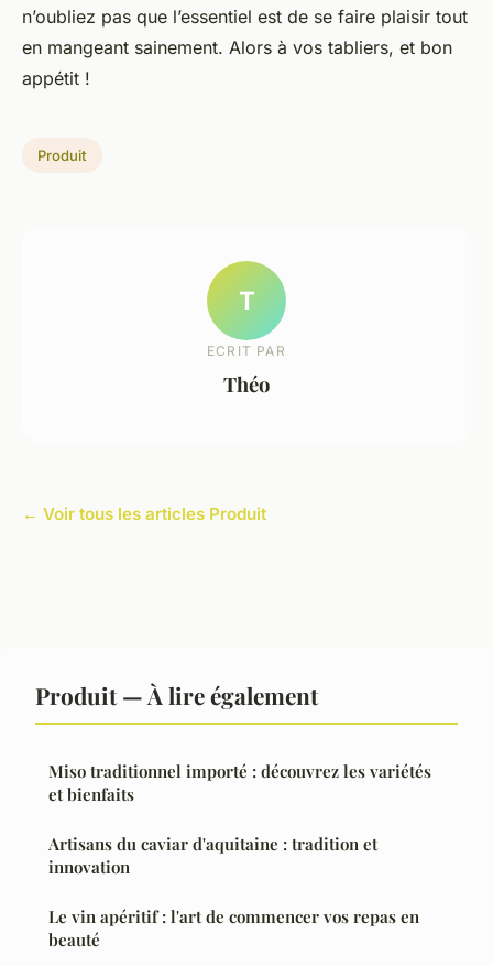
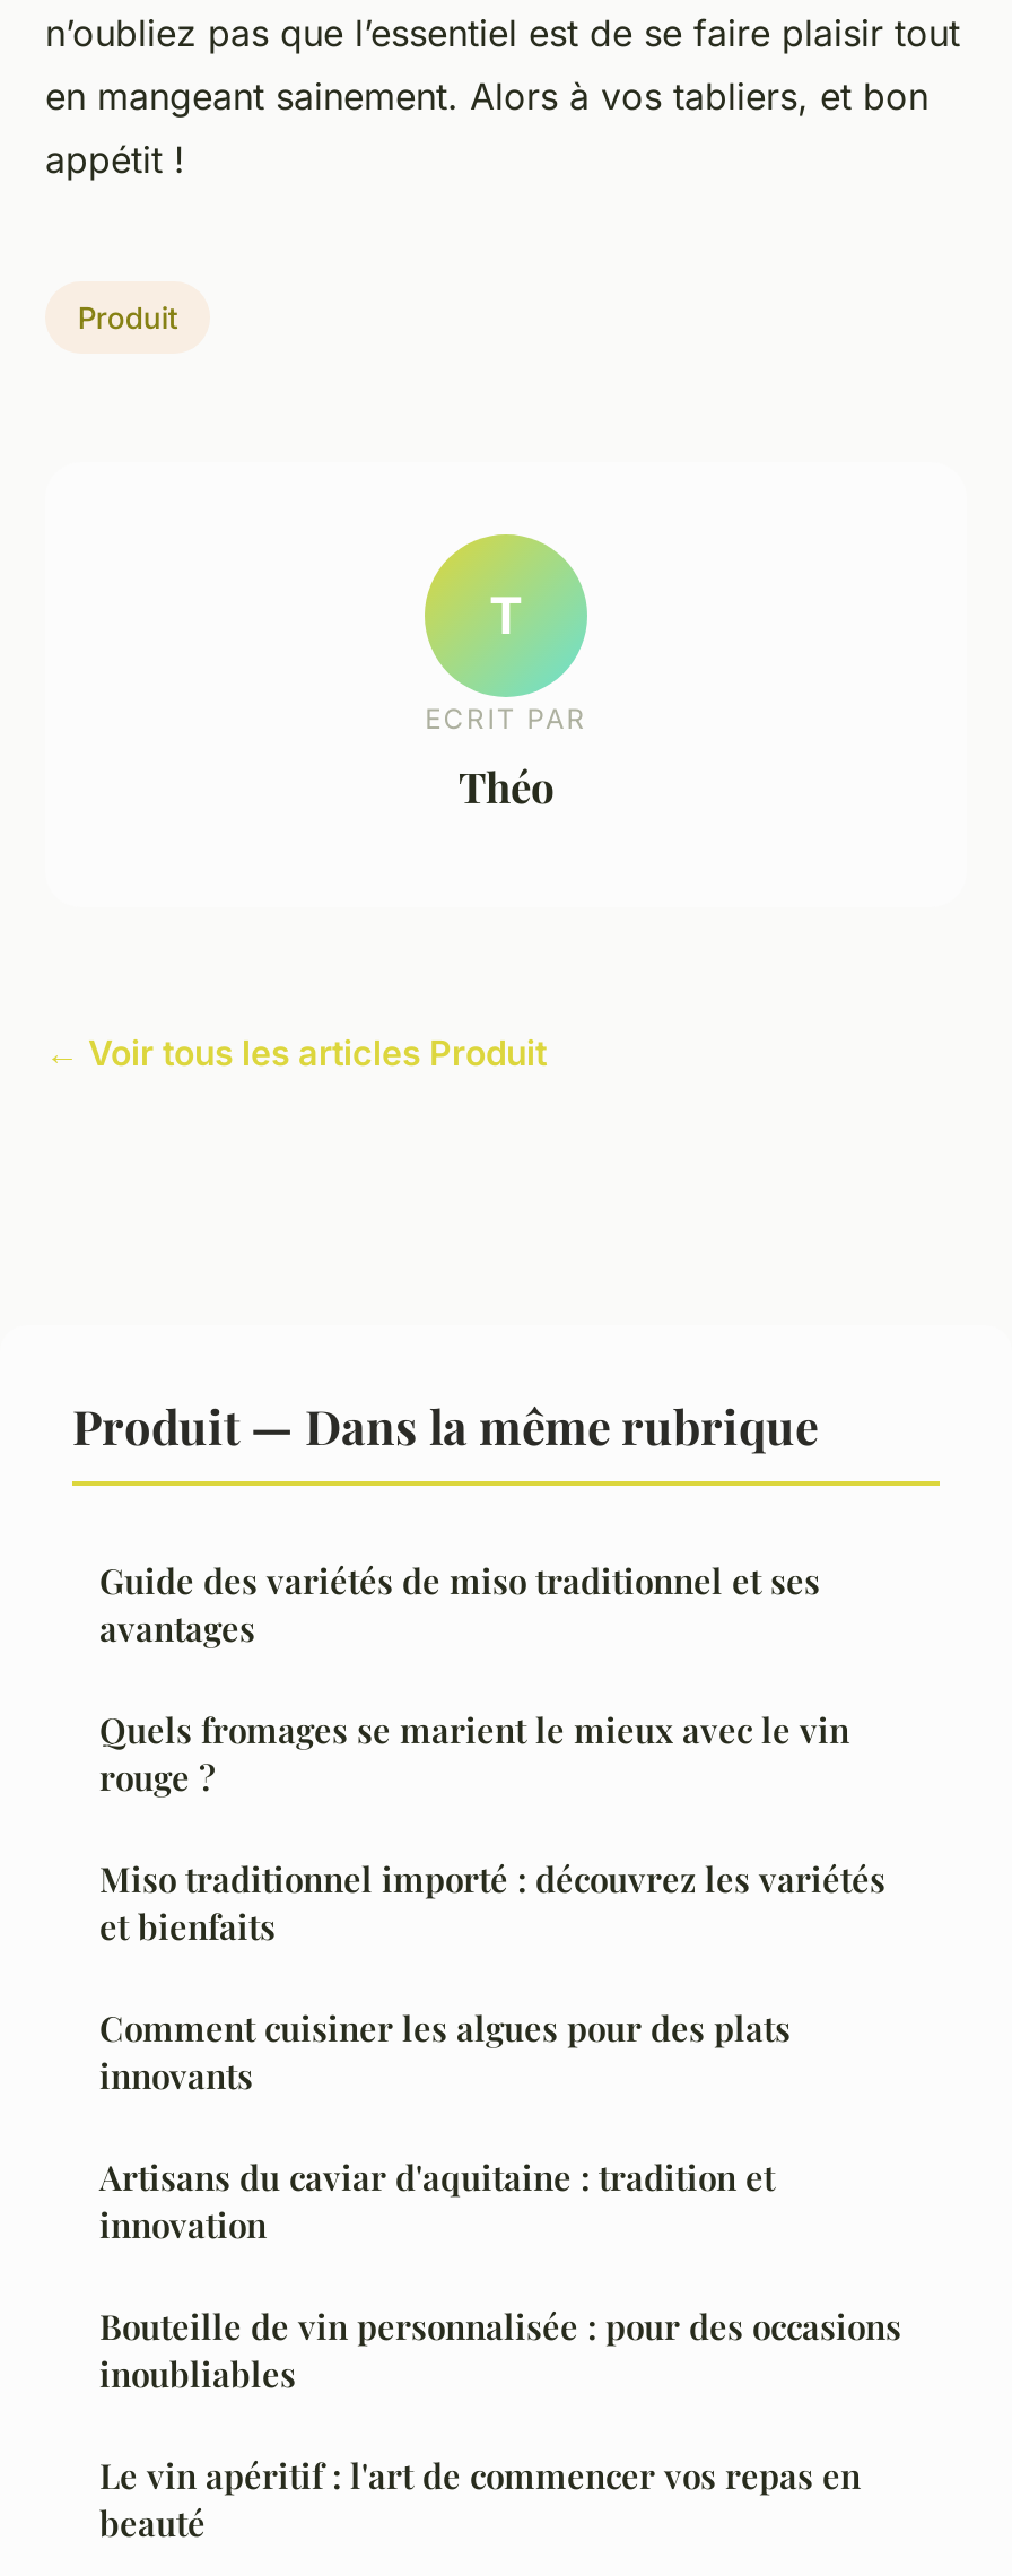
[35,680,318,710] Produit — À lire également -> [72,1393,849,1800] Produit — Dans la même rubrique | Guide des variétés de miso traditionnel et ses | avantages | Quels fromages se marient le mieux avec le vin | rouge ?
none -> [99,2005,791,2098] Comment cuisiner les algues pour des plats | innovants
none -> [99,2304,901,2396] Bouteille de vin personnalisée : pour des occasions | inoubliables

